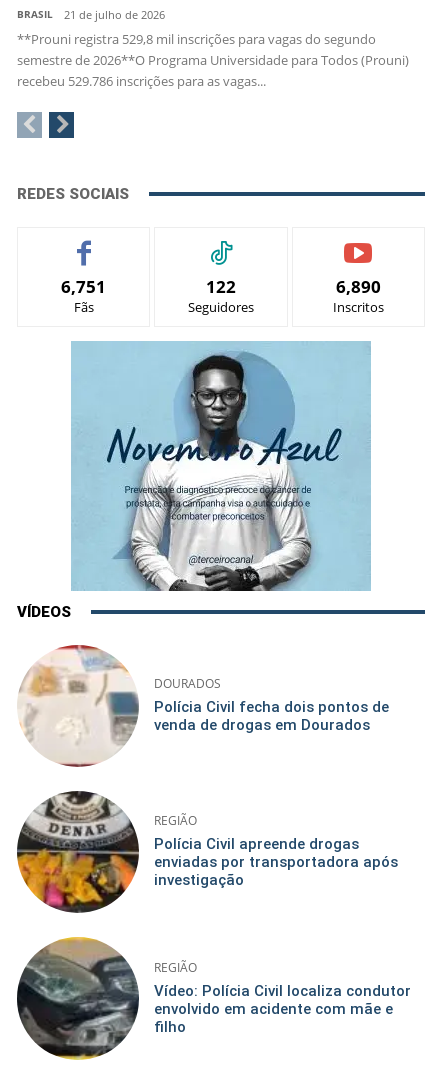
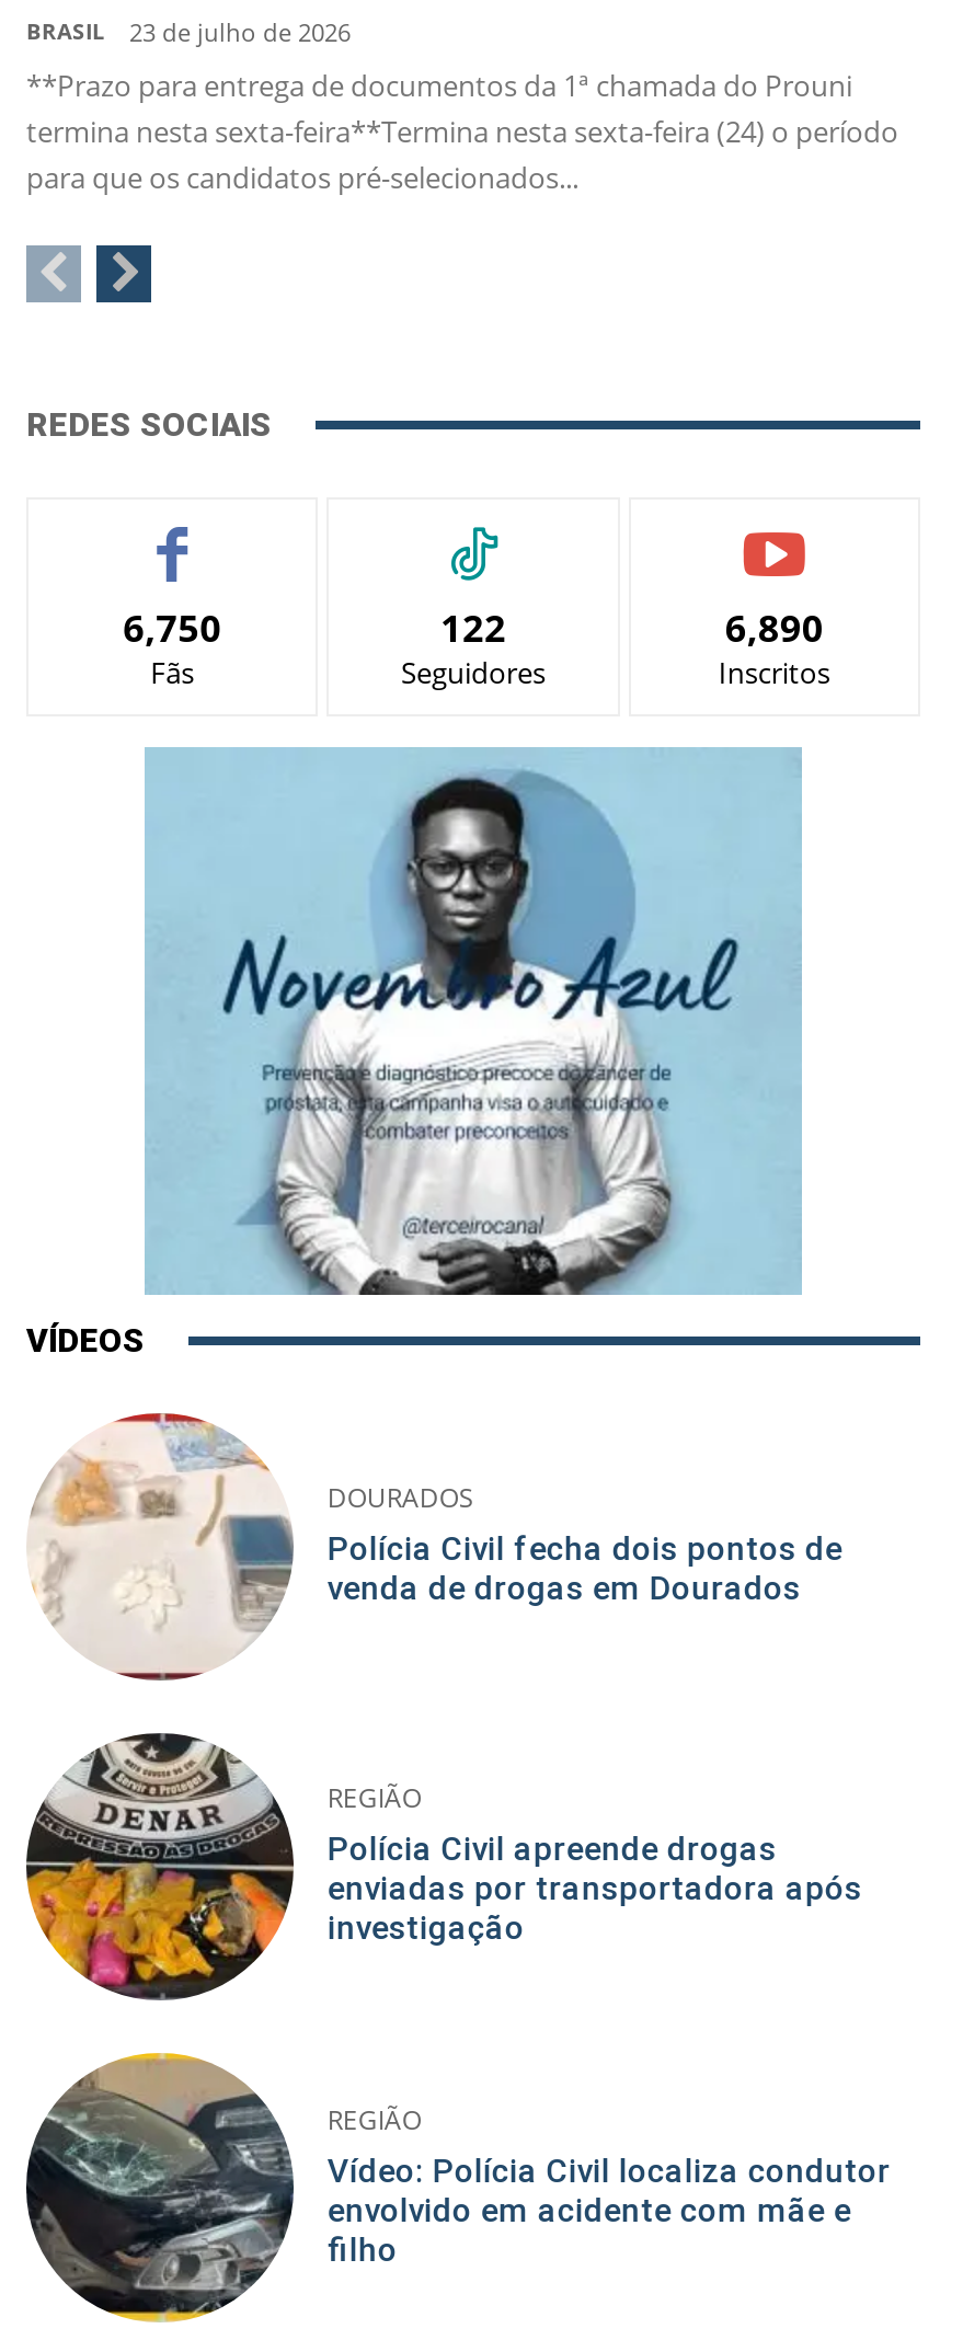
[17,7,409,90] 21 de julho de 2026 | **Prouni registra 529,8 mil inscrições para vagas do segundo | semestre de 2026**O Programa Universidade para Todos (Prouni) | recebeu 529.786 inscrições para as vagas... -> [26,15,898,197] 23 de julho de 2026 | **Prazo para entrega de documentos da 1ª chamada do Prouni | termina nesta sexta-feira**Termina nesta sexta-feira (24) o período | para que os candidatos pré-selecionados...
[61,275,106,298] 6,751 -> [123,602,222,652] 6,750

